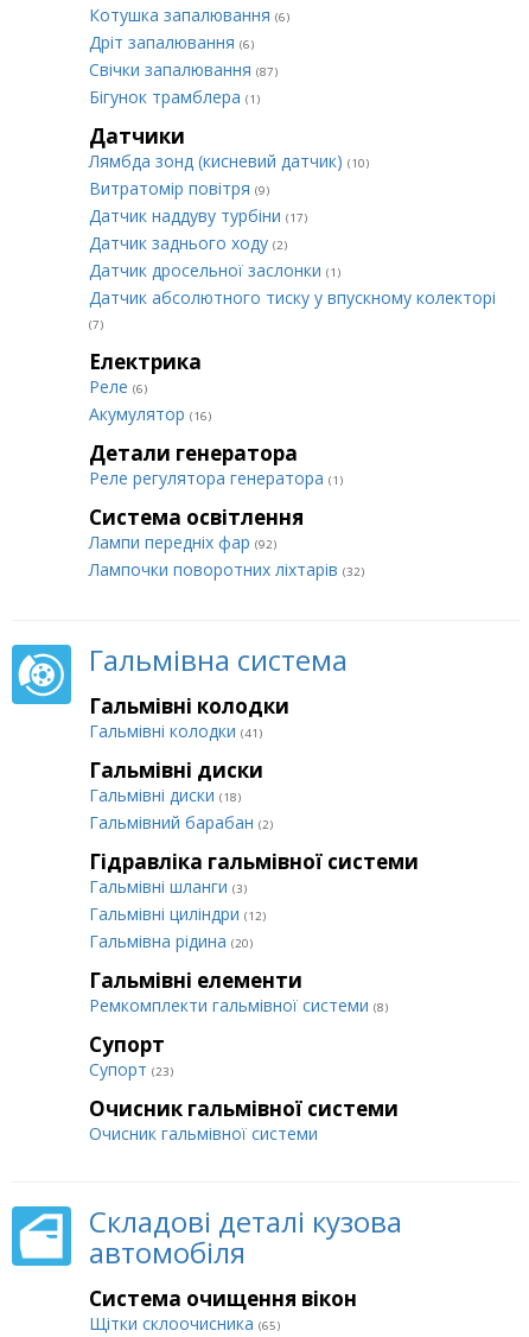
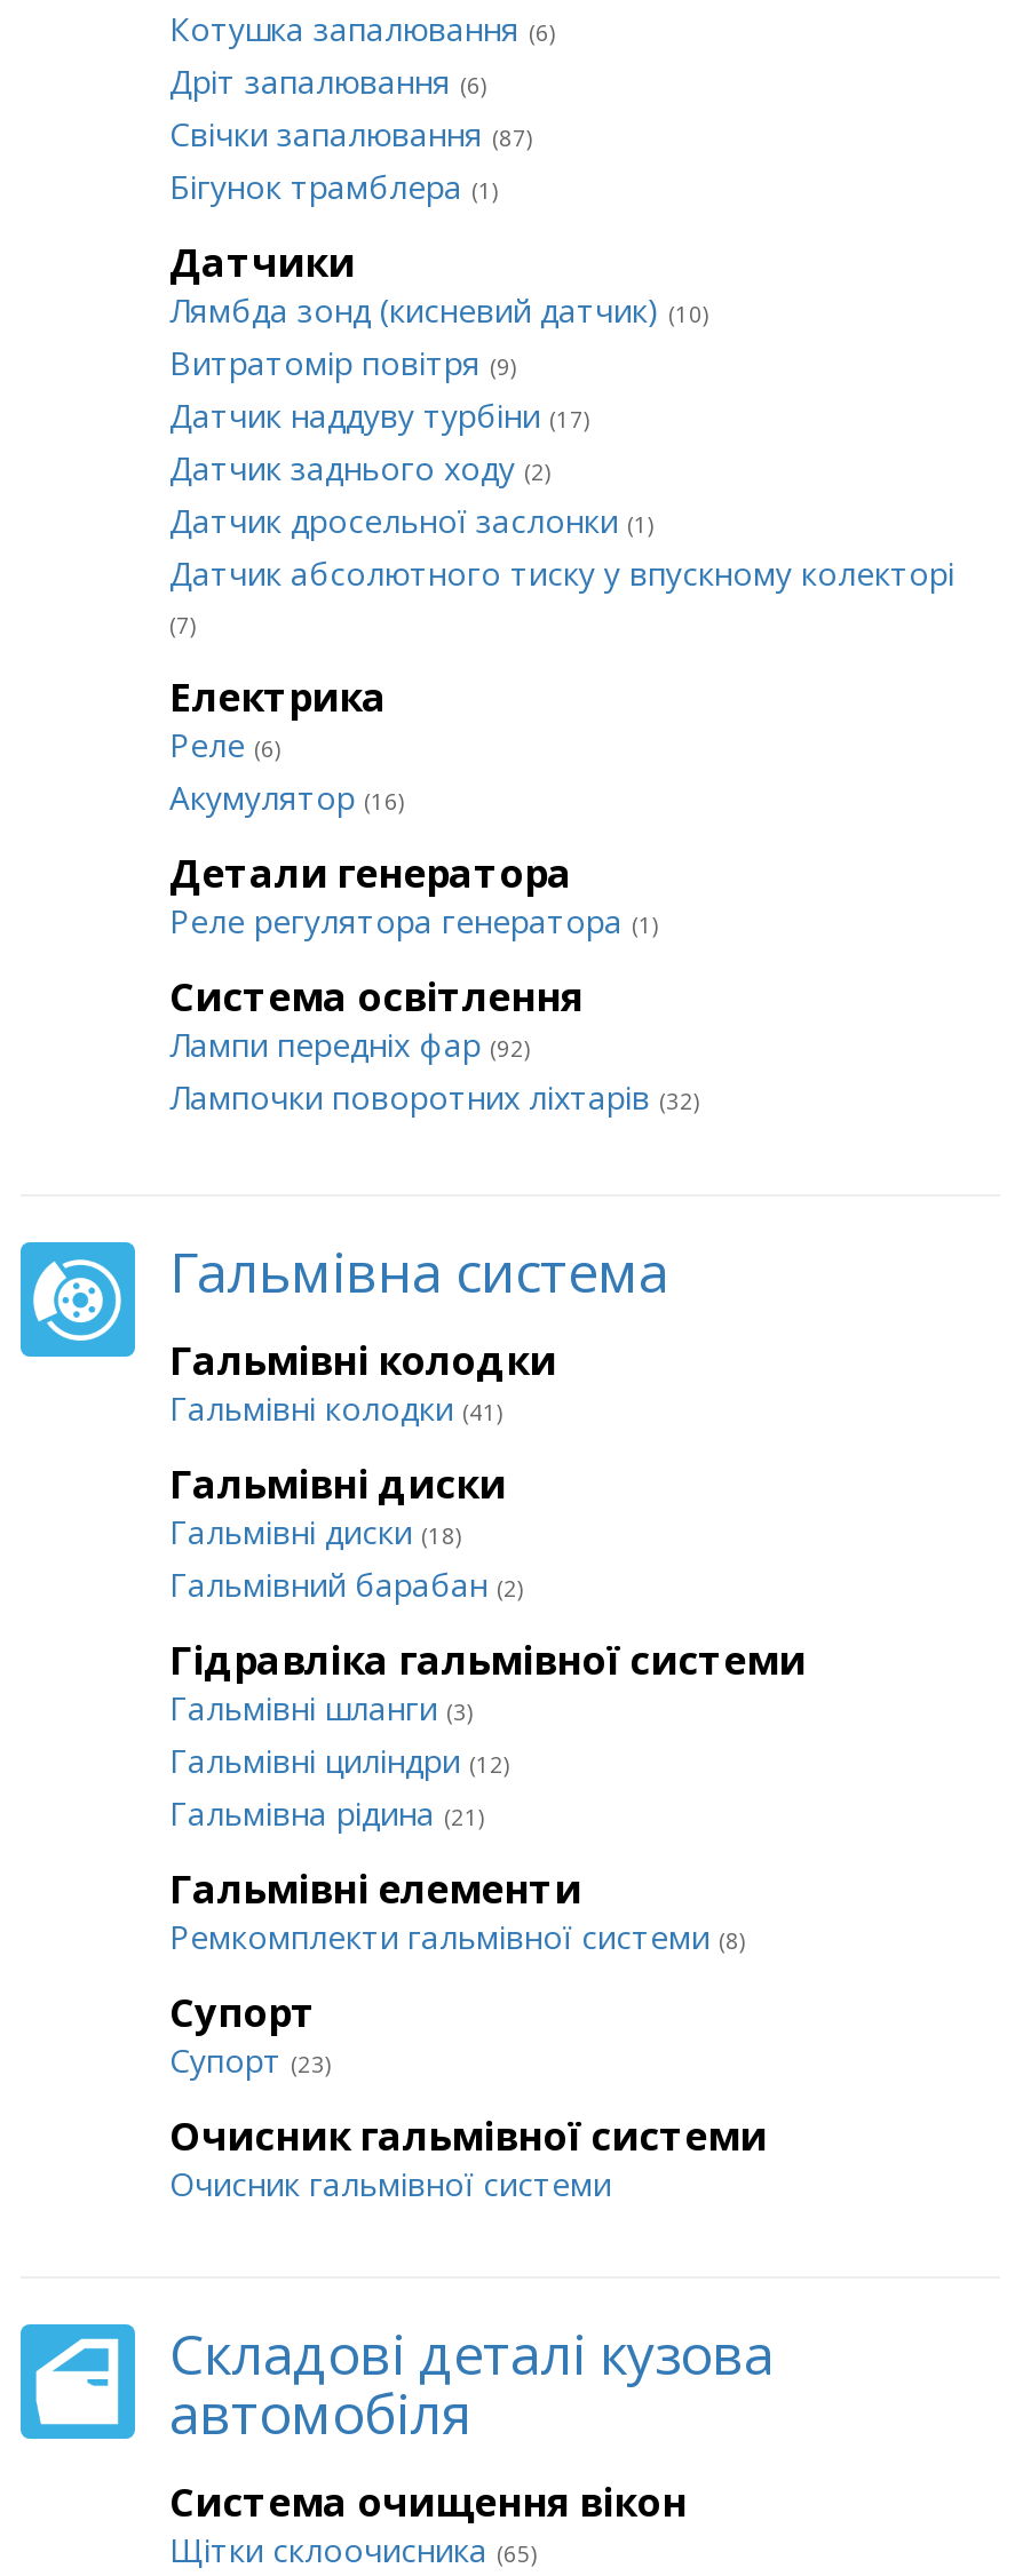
[89,930,253,952] Гальмівна рідина (20) -> [169,1791,485,1835] Гальмівна рідина (21)

